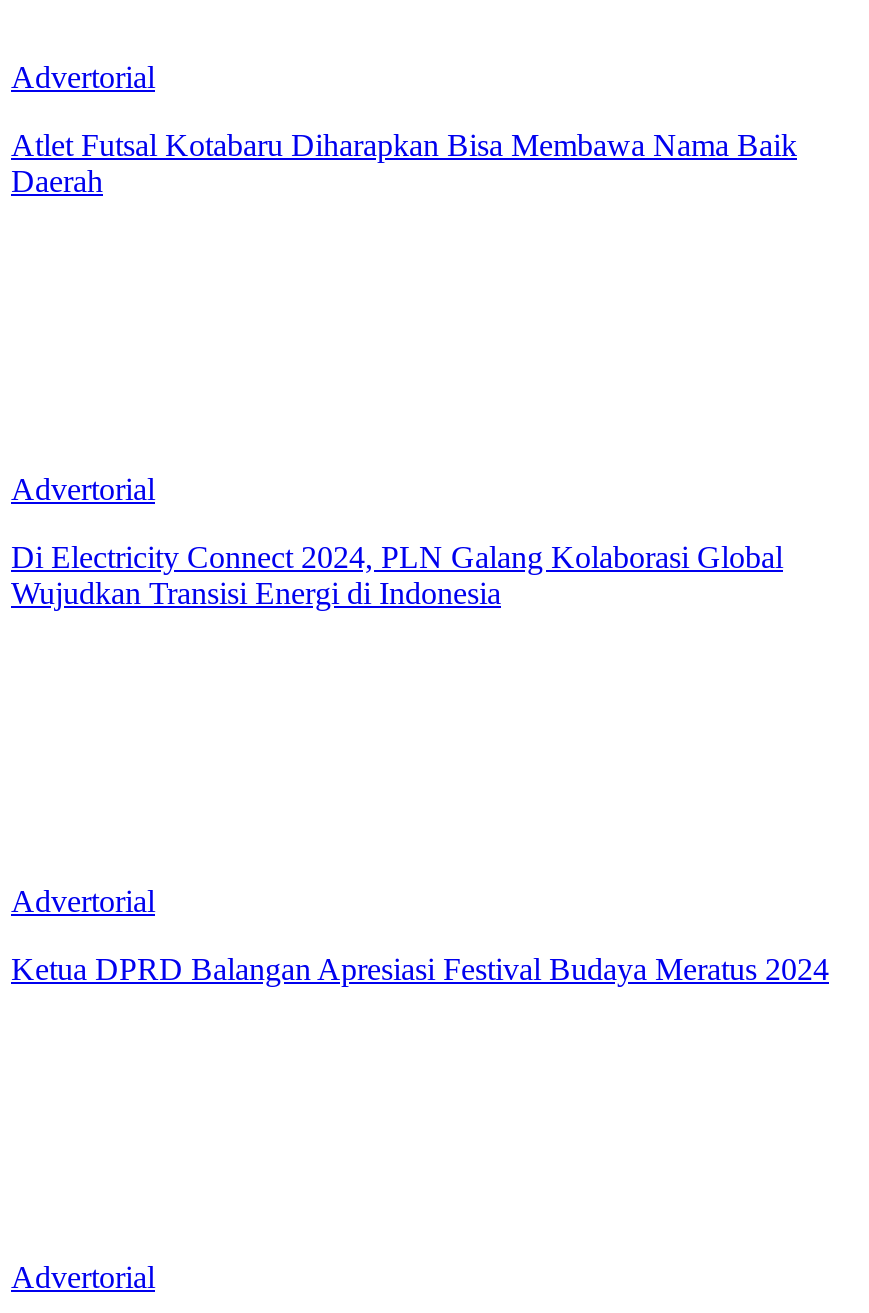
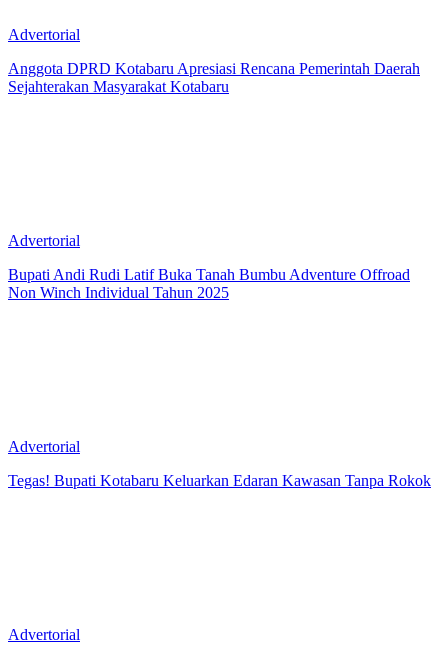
[11,128,797,198] Atlet Futsal Kotabaru Diharapkan Bisa Membawa Nama Baik | Daerah -> [8,60,420,95] Anggota DPRD Kotabaru Apresiasi Rencana Pemerintah Daerah | Sejahterakan Masyarakat Kotabaru
[11,540,783,610] Di Electricity Connect 2024, PLN Galang Kolaborasi Global | Wujudkan Transisi Energi di Indonesia -> [8,266,410,301] Bupati Andi Rudi Latif Buka Tanah Bumbu Adventure Offroad | Non Winch Individual Tahun 2025
[11,952,829,986] Ketua DPRD Balangan Apresiasi Festival Budaya Meratus 2024 -> [8,472,431,489] Tegas! Bupati Kotabaru Keluarkan Edaran Kawasan Tanpa Rokok

